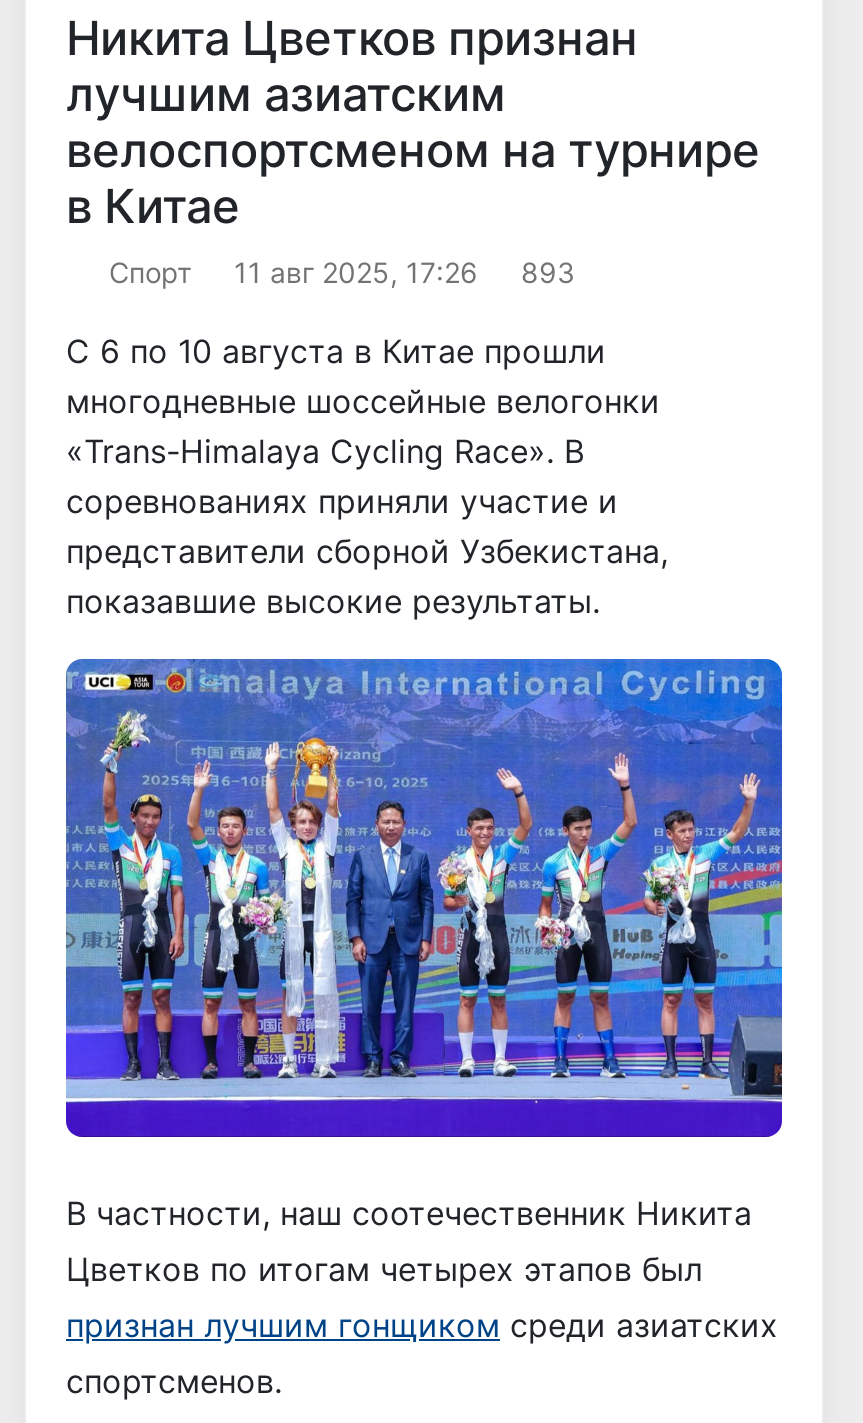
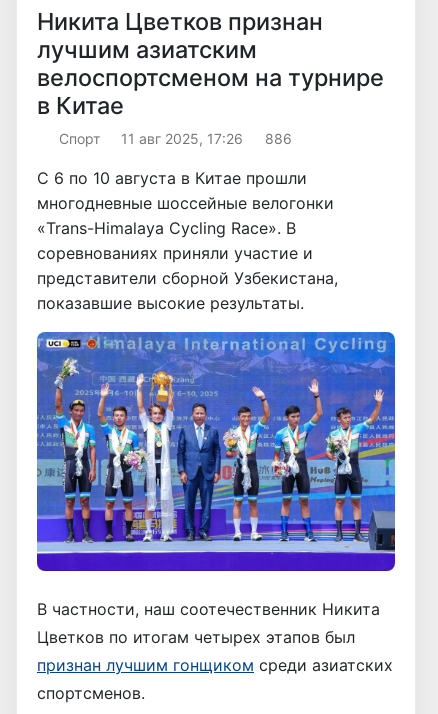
[109,256,575,290] Спорт 11 авг 2025, 17:26 893 -> [58,130,291,147] Спорт 11 авг 2025, 17:26 886

